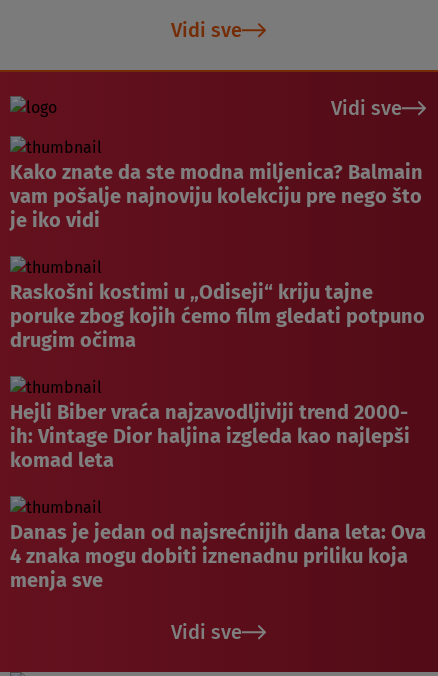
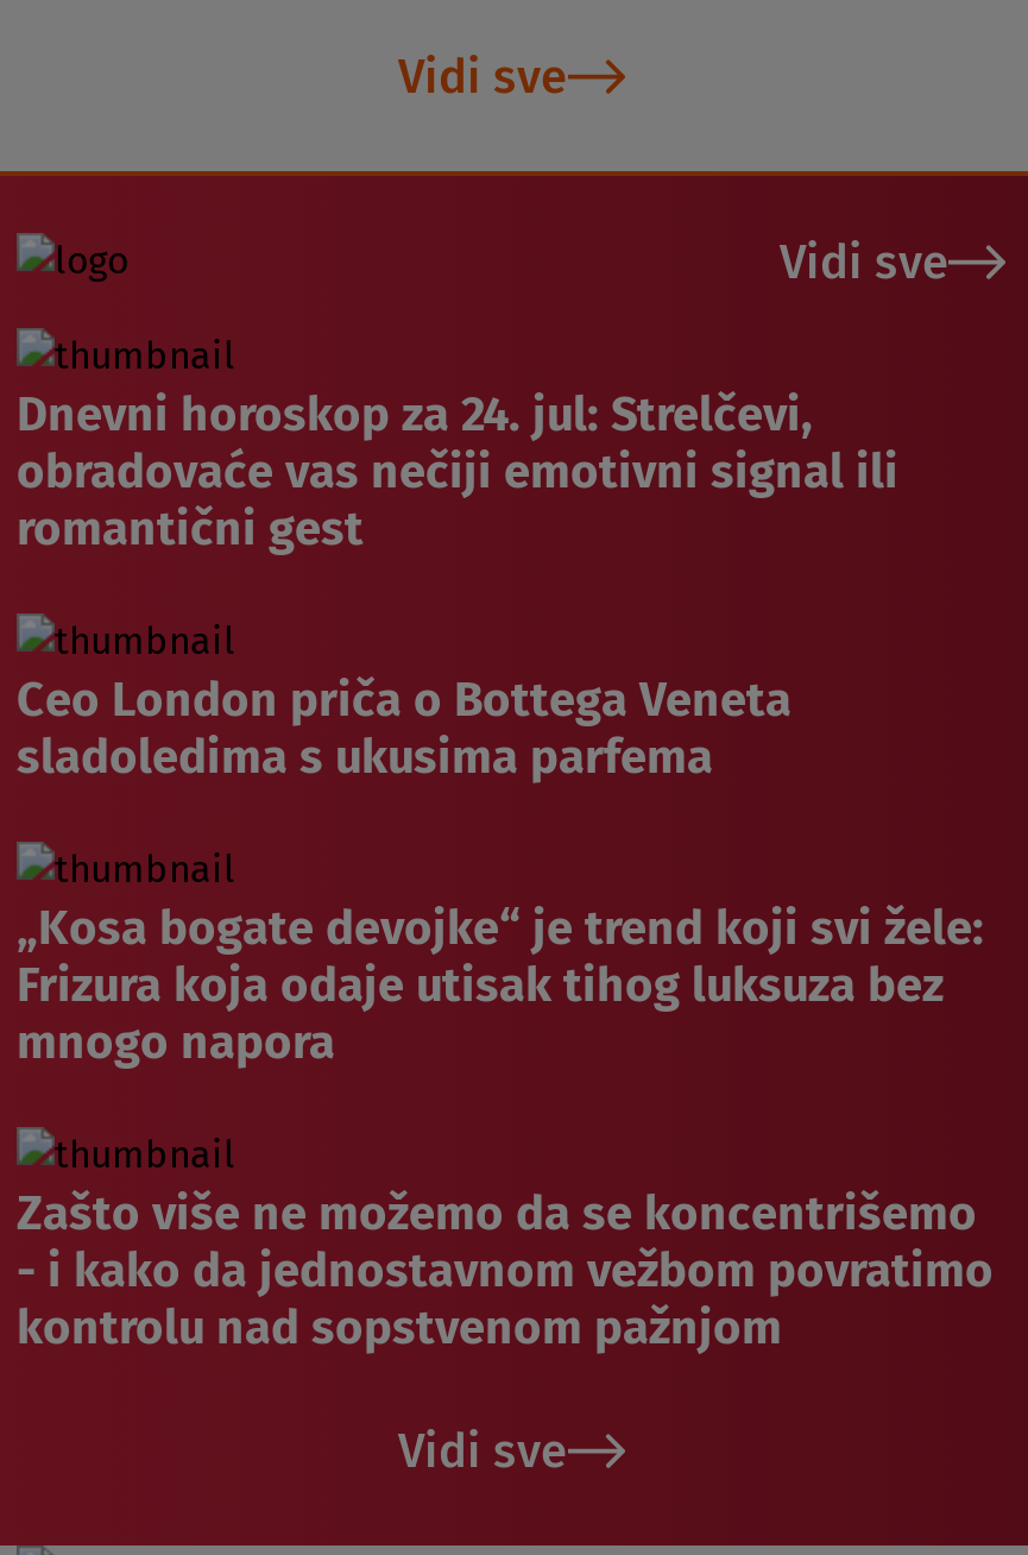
[10,160,423,232] Kako znate da ste modna miljenica? Balmain | vam pošalje najnoviju kolekciju pre nego što | je iko vidi -> [17,385,898,556] Dnevni horoskop za 24. jul: Strelčevi, | obradovaće vas nečiji emotivni signal ili | romantični gest
[10,280,425,352] Raskošni kostimi u „Odiseji“ kriju tajne | poruke zbog kojih ćemo film gledati potpuno | drugim očima -> [17,671,792,785] Ceo London priča o Bottega Veneta | sladoledima s ukusima parfema
[10,400,410,472] Hejli Biber vraća najzavodljiviji trend 2000- | ih: Vintage Dior haljina izgleda kao najlepši | komad leta -> [17,899,984,1070] „Kosa bogate devojke“ je trend koji svi žele: | Frizura koja odaje utisak tihog luksuza bez | mnogo napora
[10,520,426,592] Danas je jedan od najsrećnijih dana leta: Ova | 4 znaka mogu dobiti iznenadnu priliku koja | menja sve -> [17,1184,994,1355] Zašto više ne možemo da se koncentrišemo | - i kako da jednostavnom vežbom povratimo | kontrolu nad sopstvenom pažnjom

